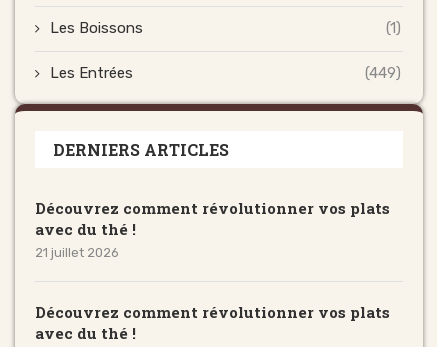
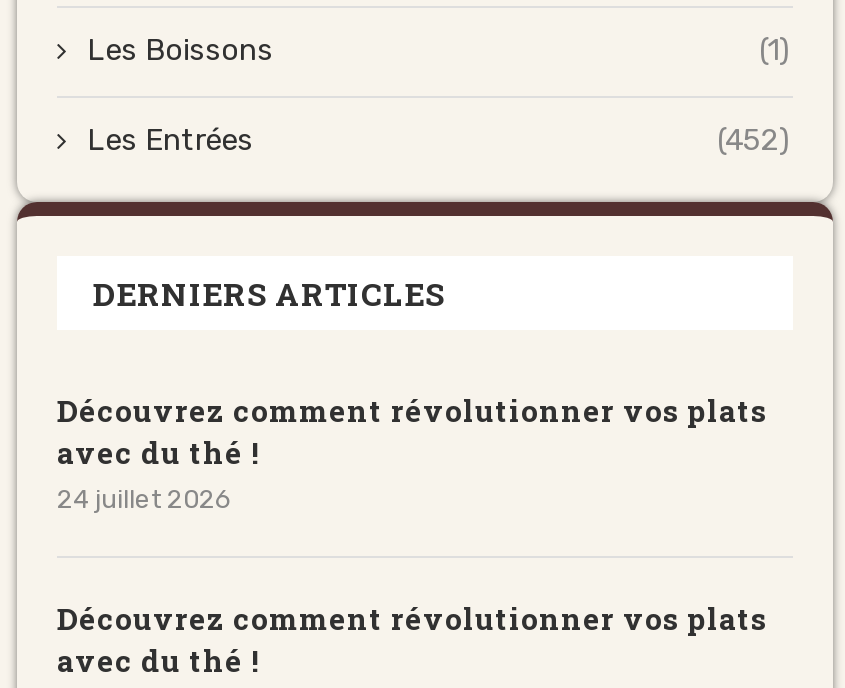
[365,64,401,82] (449) -> [717,122,789,158] (452)
[35,245,119,260] 21 juillet 2026 -> [57,484,231,514] 24 juillet 2026

